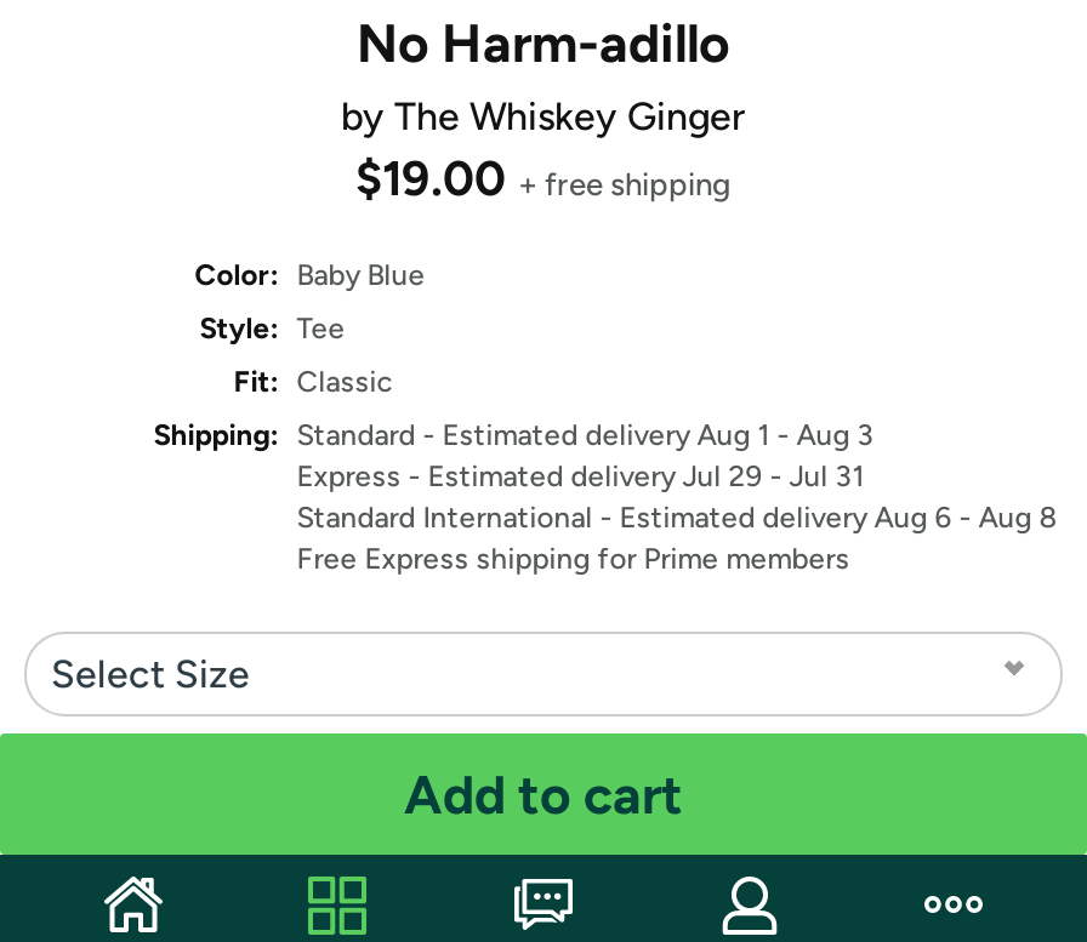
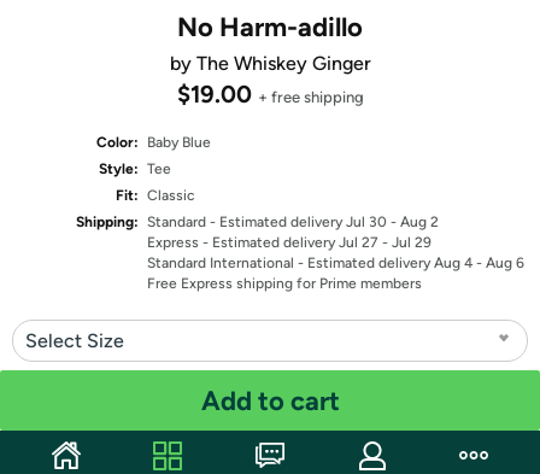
[153,418,874,452] Shipping: Standard - Estimated delivery Aug 1 - Aug 3 -> [76,213,439,230] Shipping: Standard - Estimated delivery Jul 30 - Aug 2
[296,459,864,493] Express - Estimated delivery Jul 29 - Jul 31 -> [147,234,432,251] Express - Estimated delivery Jul 27 - Jul 29
[296,501,1056,535] Standard International - Estimated delivery Aug 6 - Aug 8 -> [147,254,525,271] Standard International - Estimated delivery Aug 4 - Aug 6

